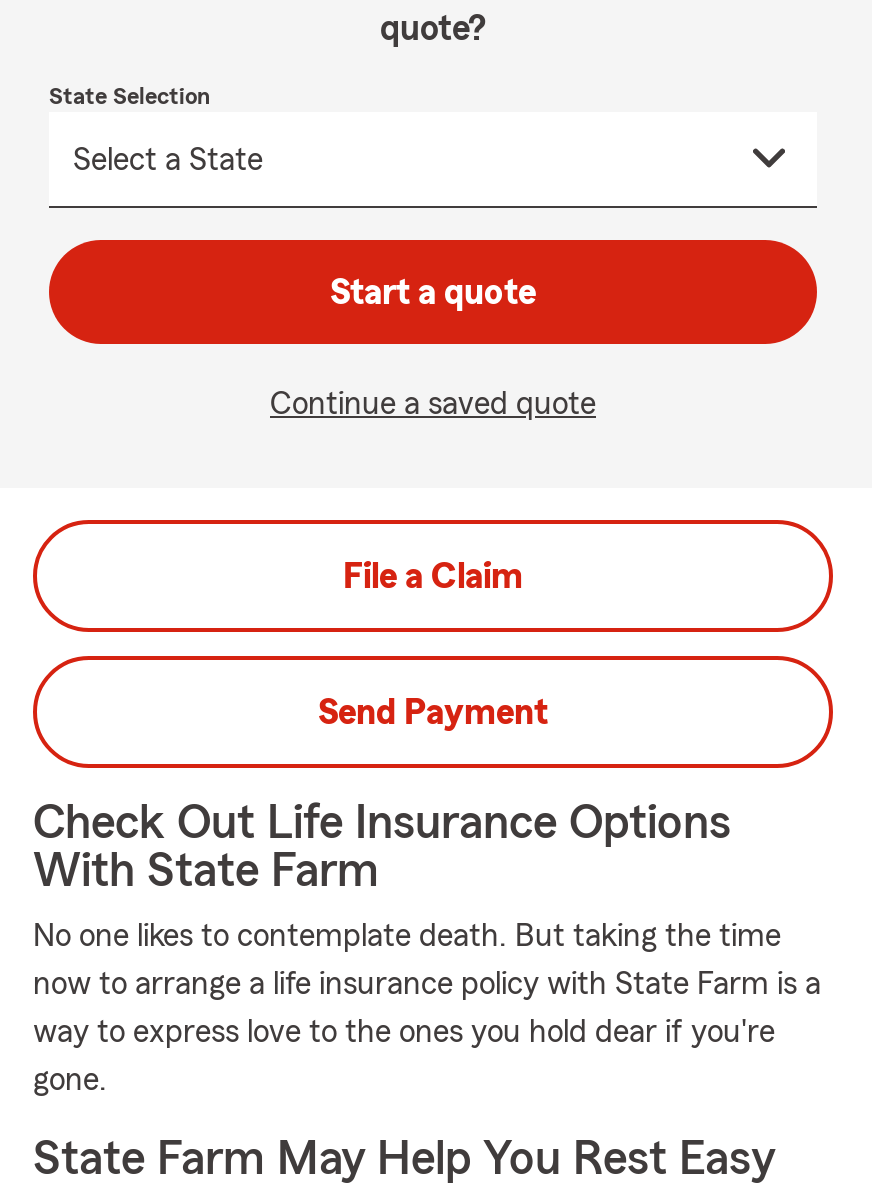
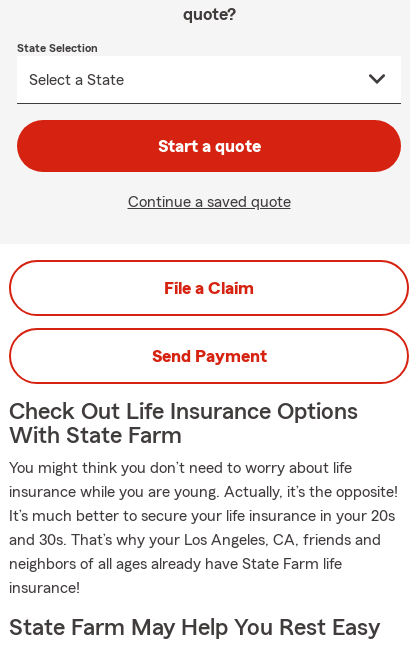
[33,920,821,1096] No one likes to contemplate death. But taking the time | now to arrange a life insurance policy with State Farm is a | way to express love to the ones you hold dear if you're | gone. -> [9,460,398,596] You might think you don’t need to worry about life | insurance while you are young. Actually, it’s the opposite! | It’s much better to secure your life insurance in your 20s | and 30s. That’s why your Los Angeles, CA, friends and | neighbors of all ages already have State Farm life | insurance!

